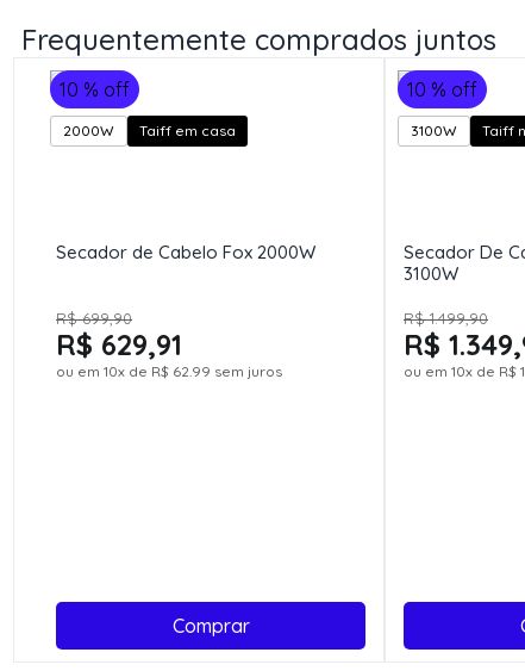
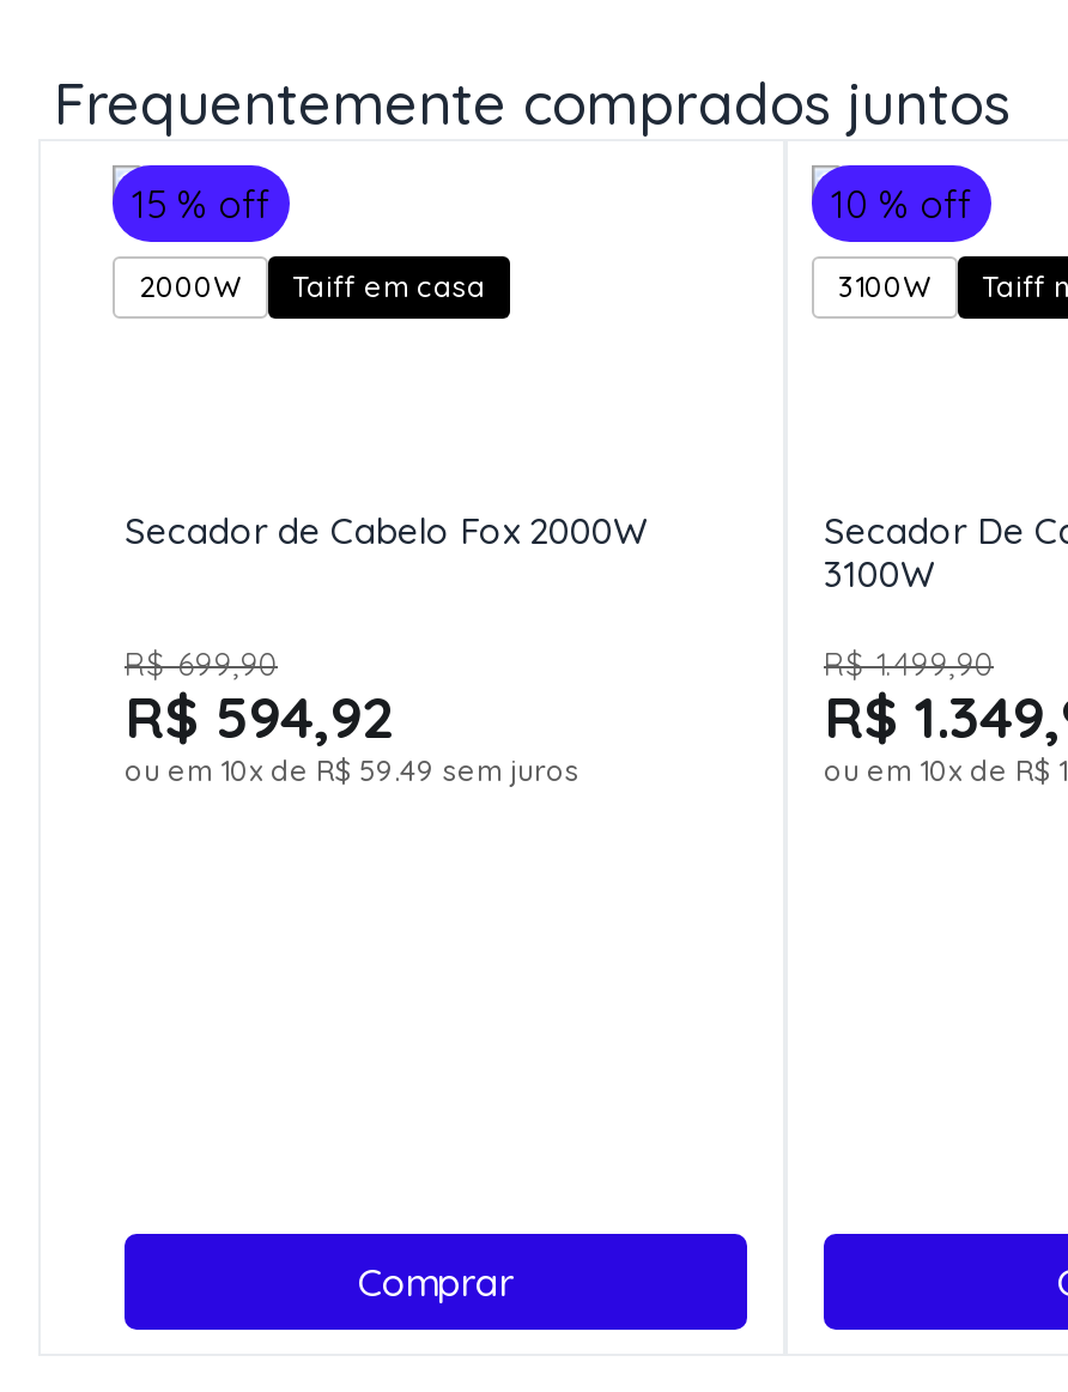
[60,77,130,101] 10 % off -> [132,180,271,228] 15 % off
[56,327,182,362] R$ 629,91 -> [125,680,393,752] R$ 594,92
[56,362,282,380] ou em 10x de R$ 62.99 sem juros -> [125,752,579,788] ou em 10x de R$ 59.49 sem juros

